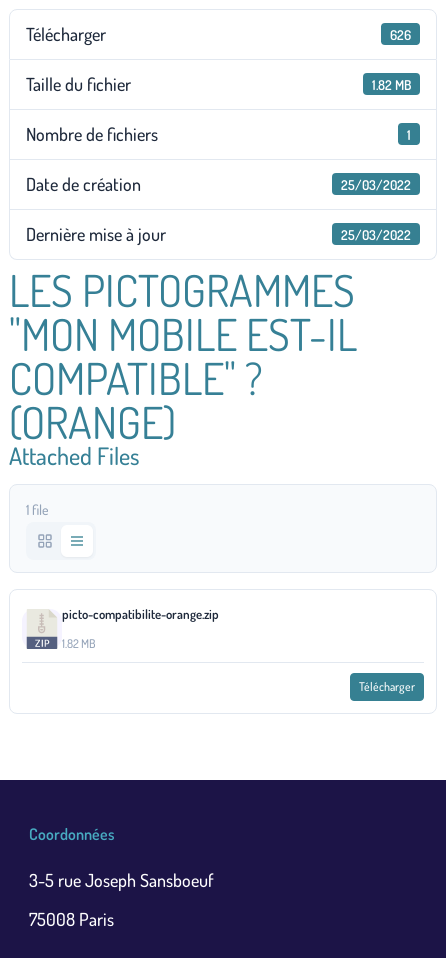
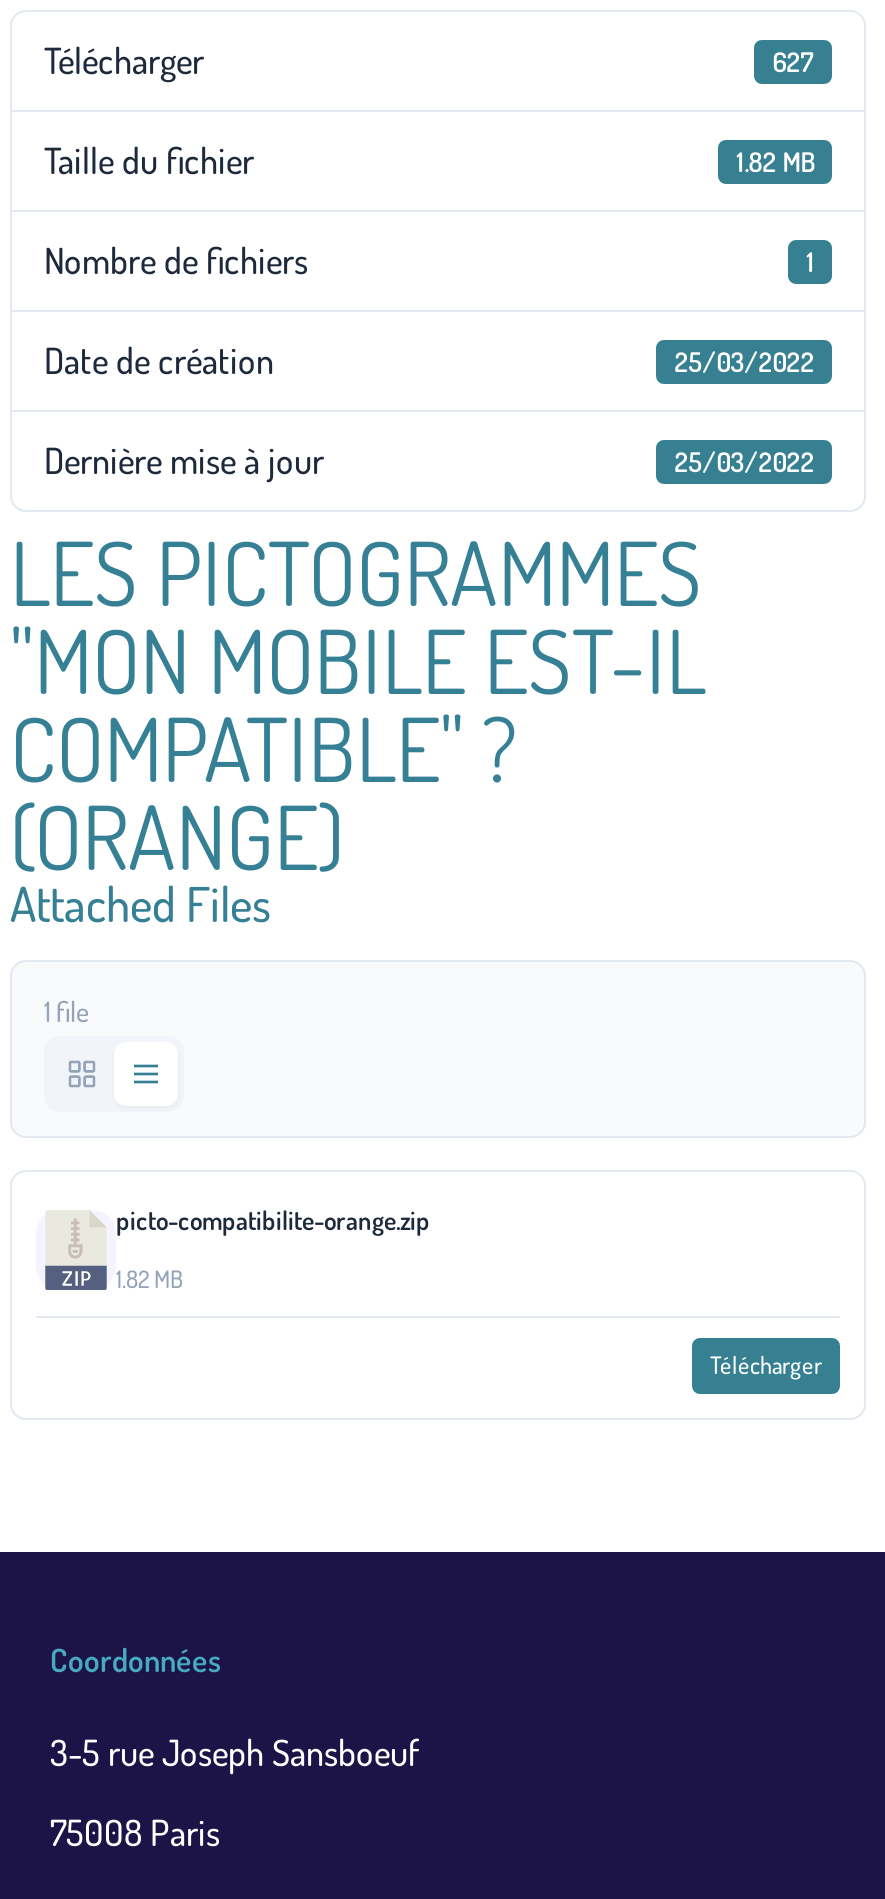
[390,26,411,43] 626 -> [772,44,814,78] 627

